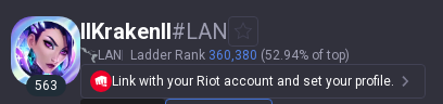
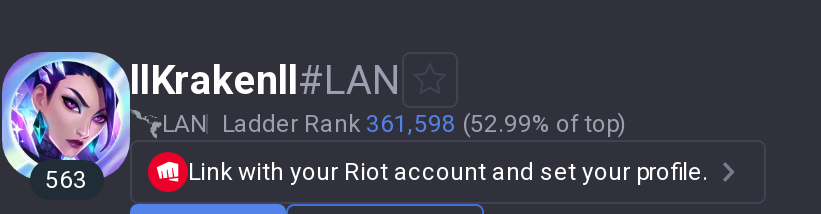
[98,48,350,63] LAN Ladder Rank 360,380 (52.94% of top) -> [162,110,626,138] LAN Ladder Rank 361,598 (52.99% of top)

